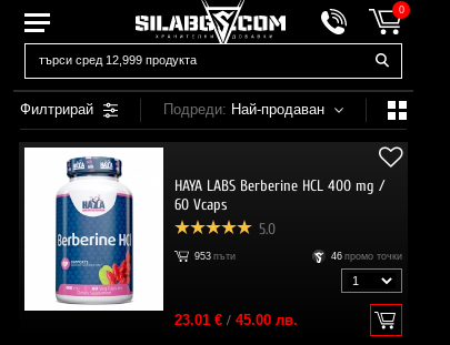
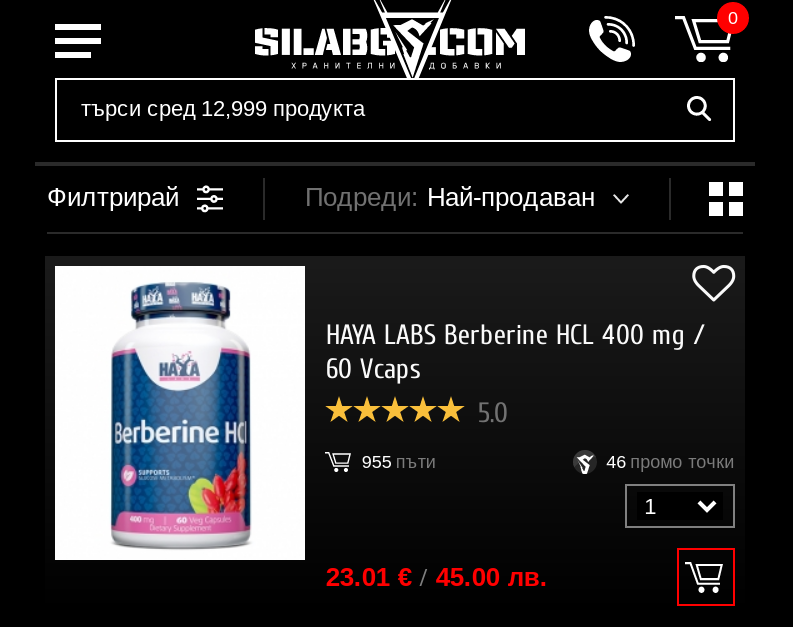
[195,251,236,262] 953 пъти -> [362,452,436,472] 955 пъти

